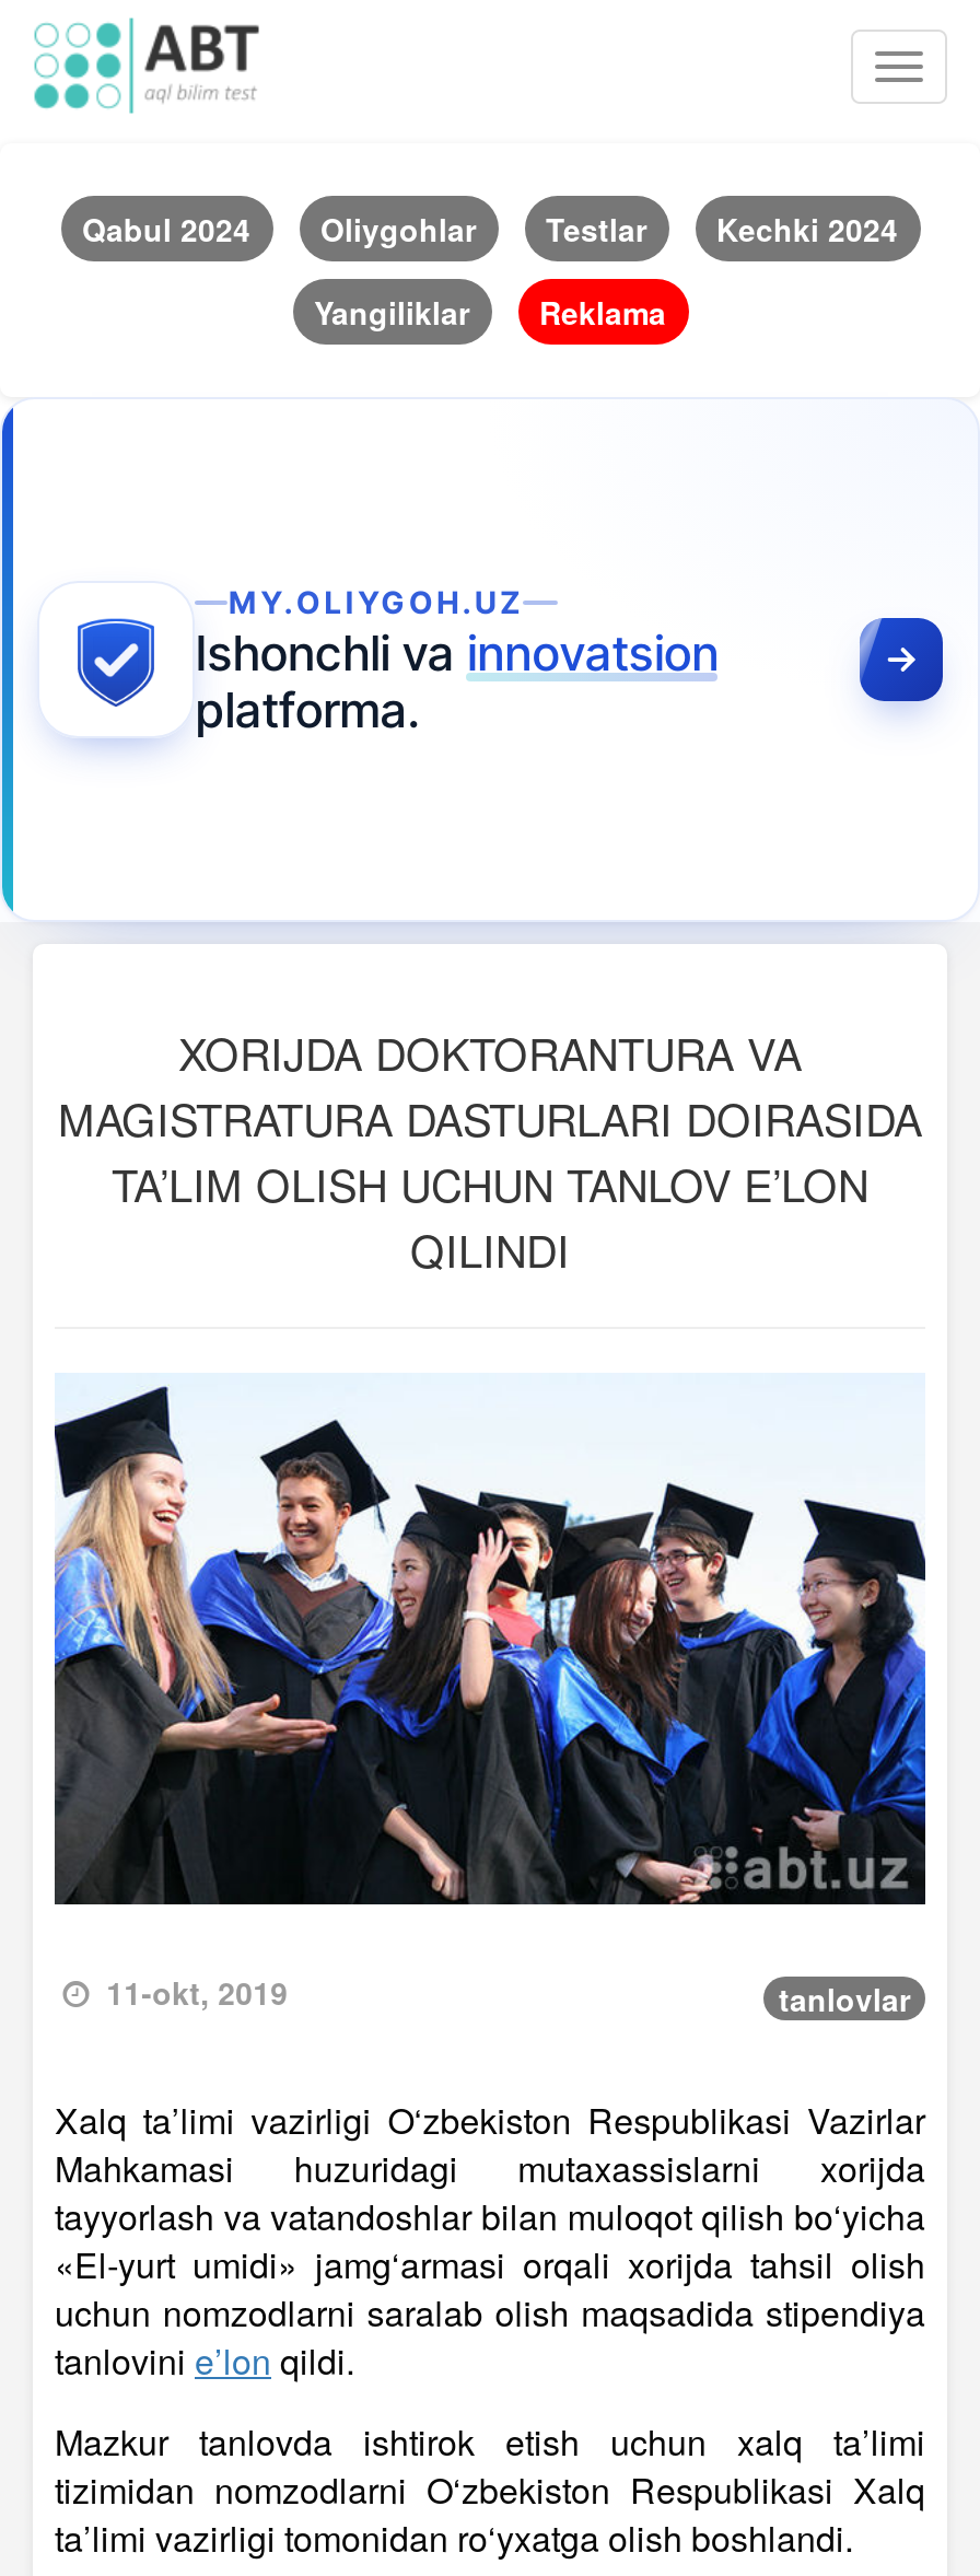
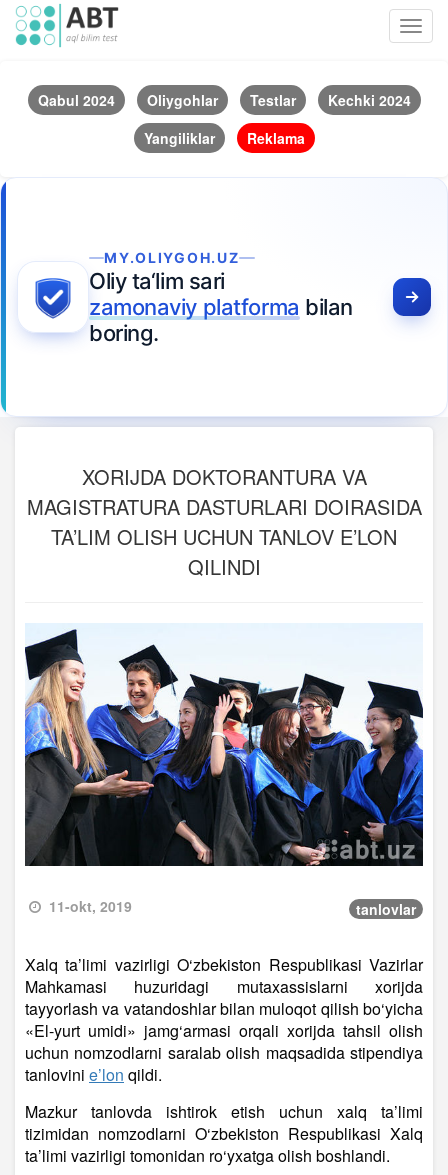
[195,625,718,738] Ishonchli va innovatsion | platforma. -> [89,268,353,346] Oliy ta‘lim sari | zamonaviy platforma bilan | boring.

